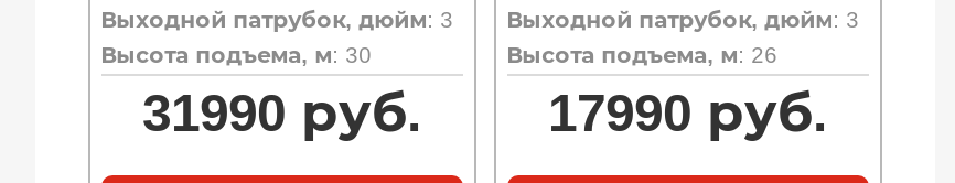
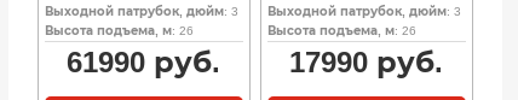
[101,44,372,69] Высота подъема, м: 30 -> [44,24,193,37] Высота подъема, м: 26
[142,84,422,144] 31990 руб. -> [67,46,221,78] 61990 руб.

